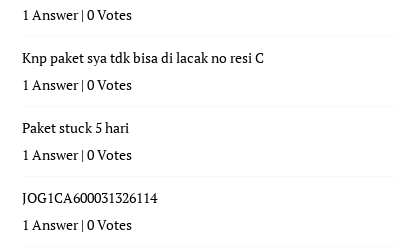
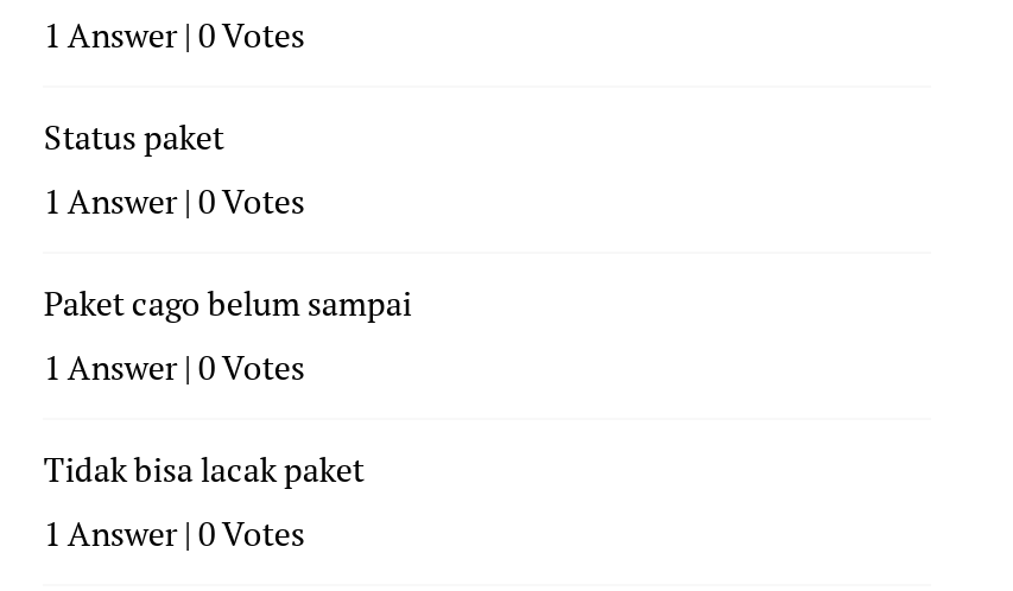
[22,47,264,66] Knp paket sya tdk bisa di lacak no resi C -> [44,113,224,158] Status paket
[22,117,129,136] Paket stuck 5 hari -> [44,279,412,324] Paket cago belum sampai
[22,187,157,206] JOG1CA600031326114 -> [44,445,364,490] Tidak bisa lacak paket

